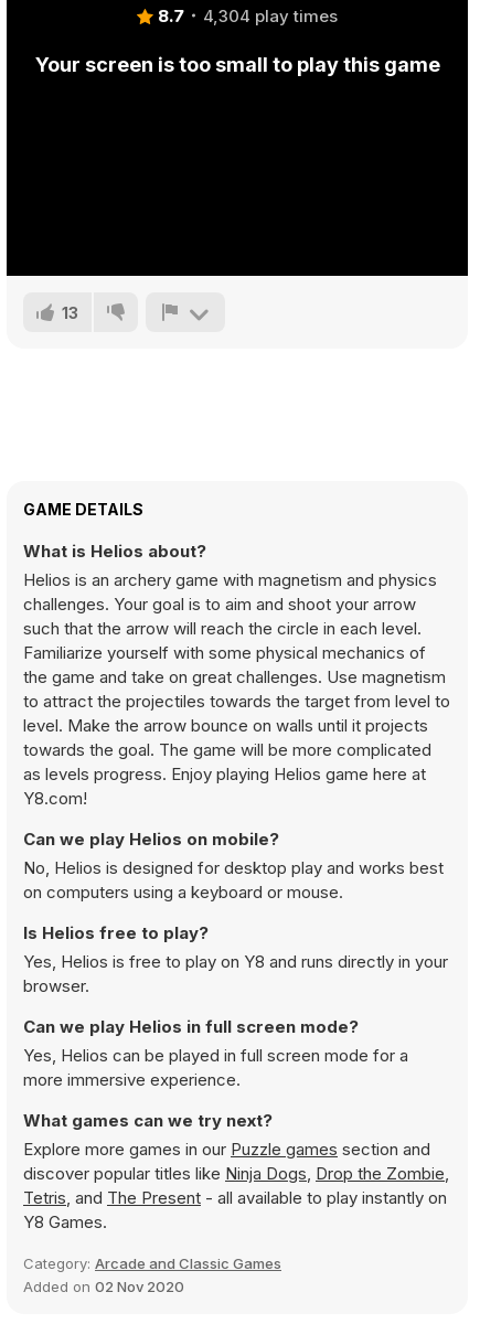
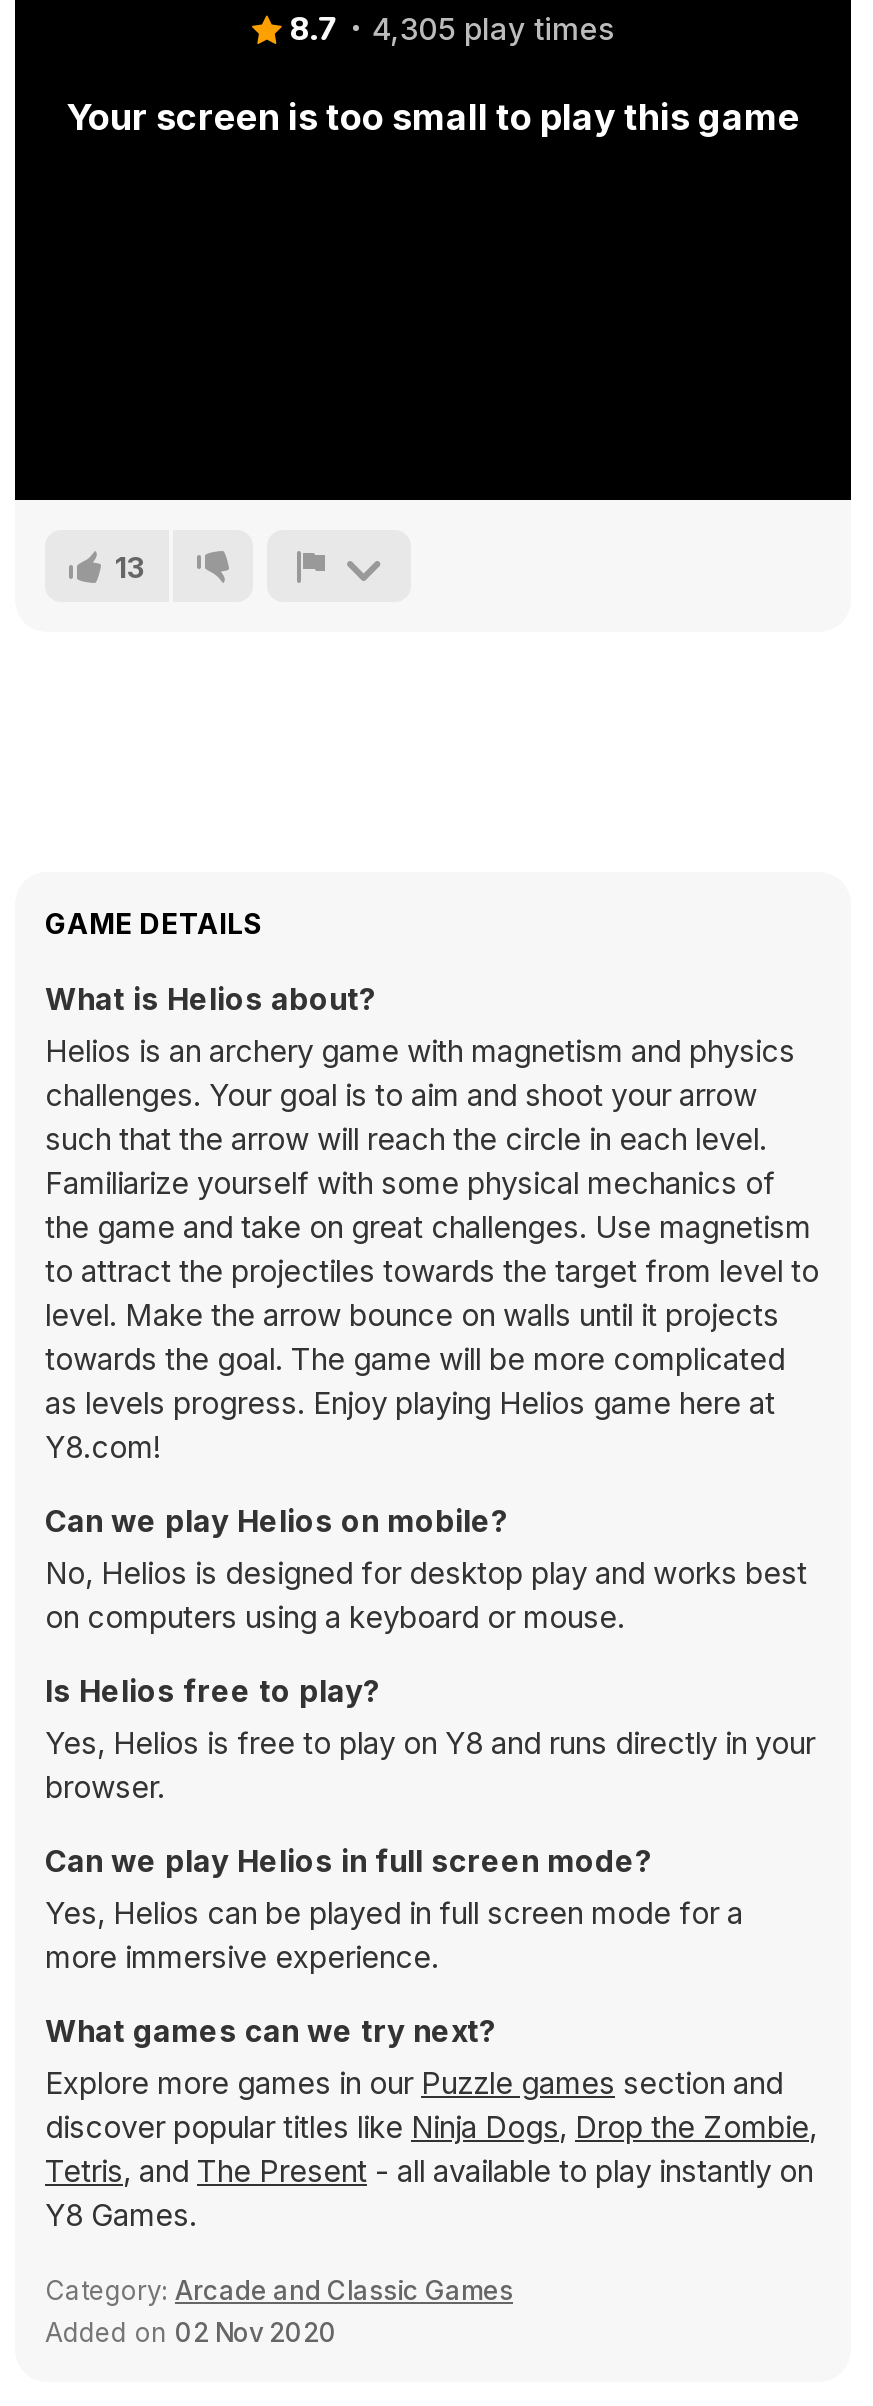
[158,4,338,28] 8.7 4,304 play times -> [290,7,614,51] 8.7 4,305 play times

